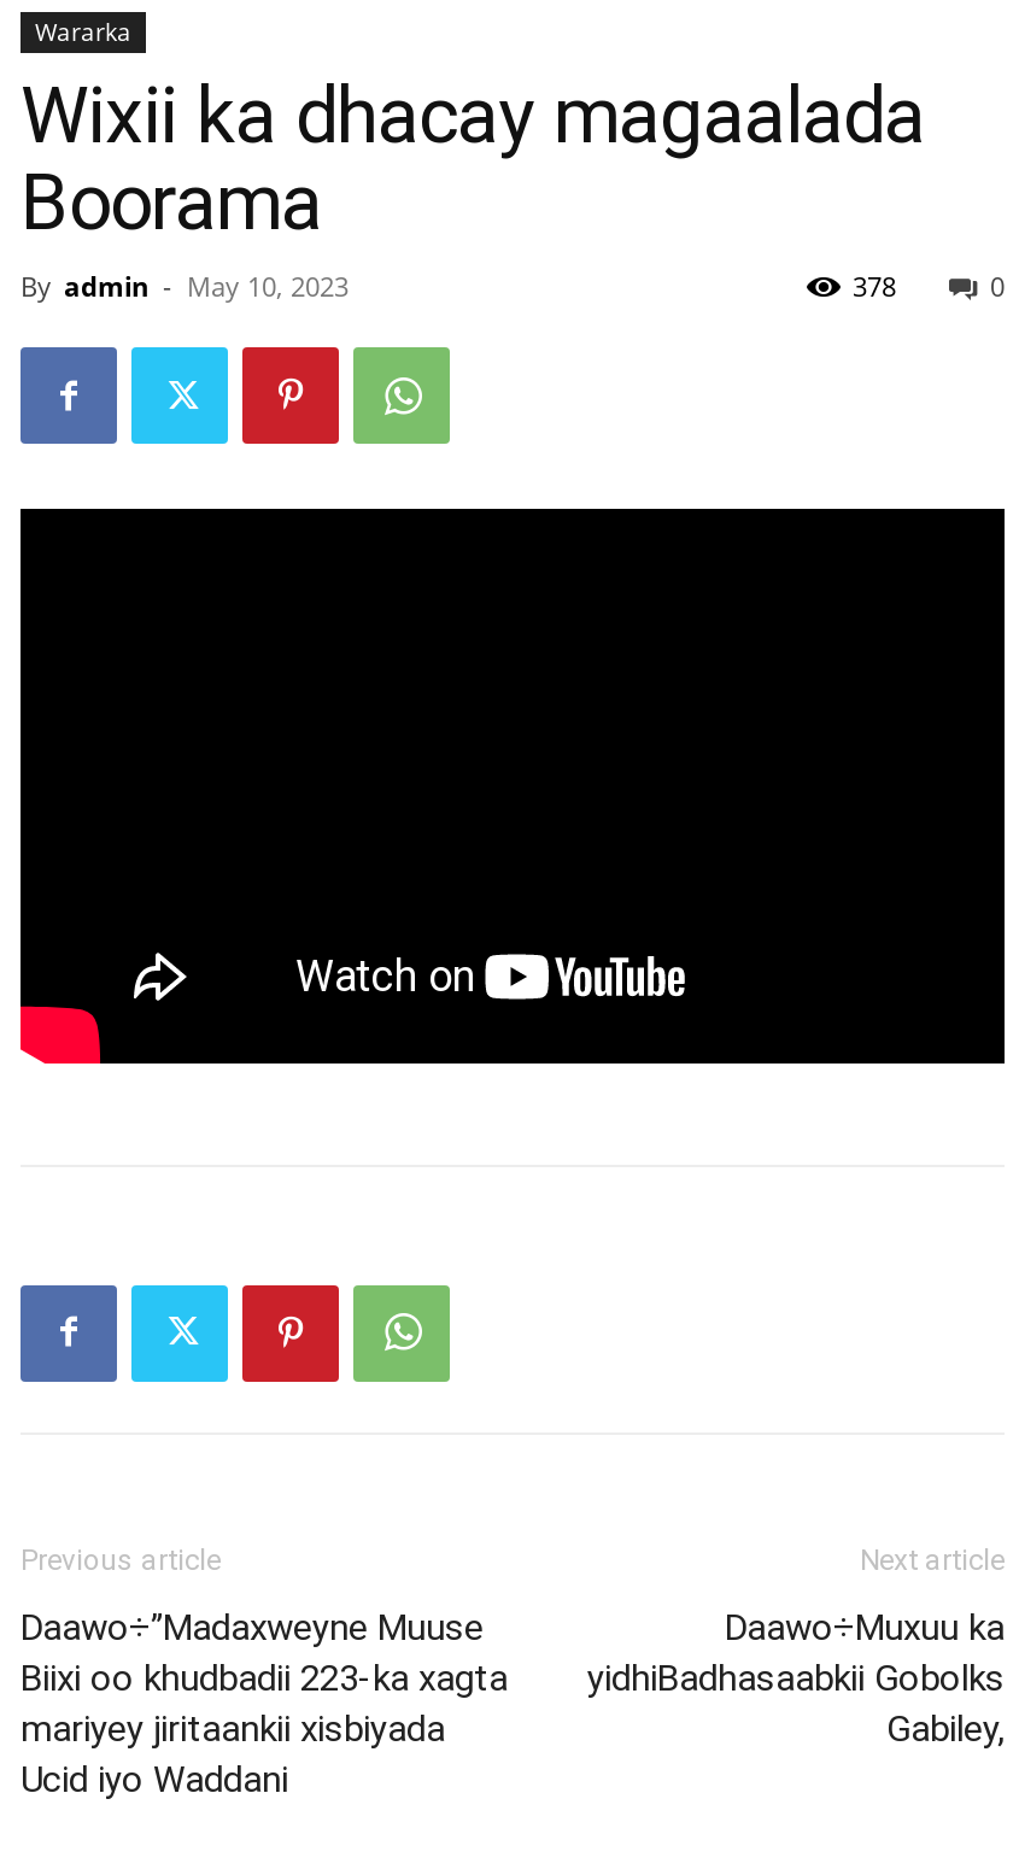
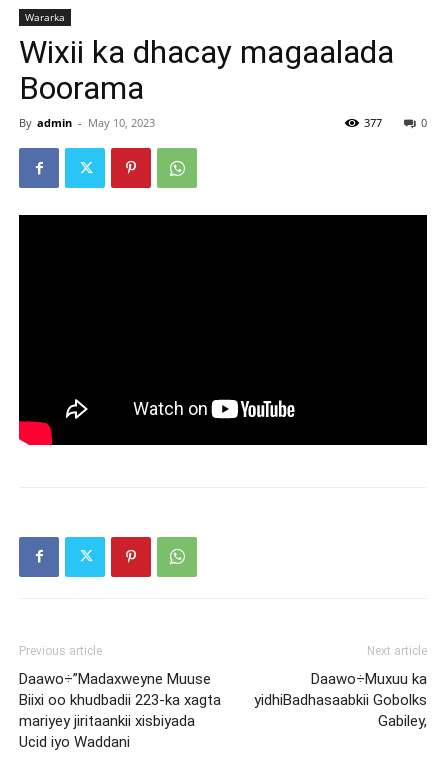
[853,268,896,304] 378 -> [364,115,382,130] 377

